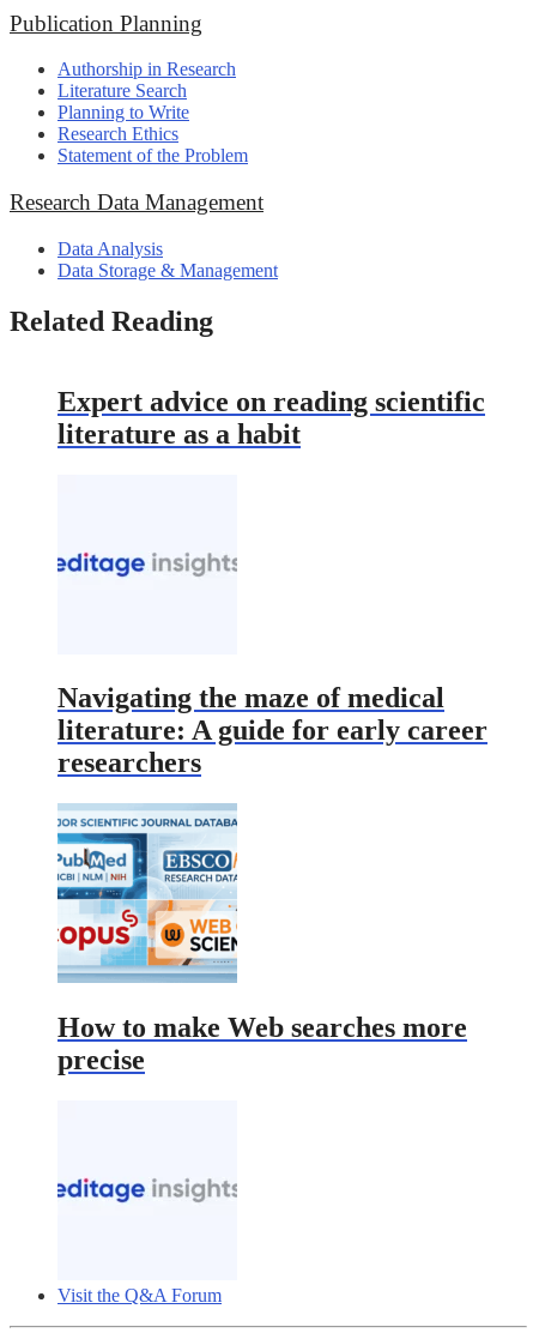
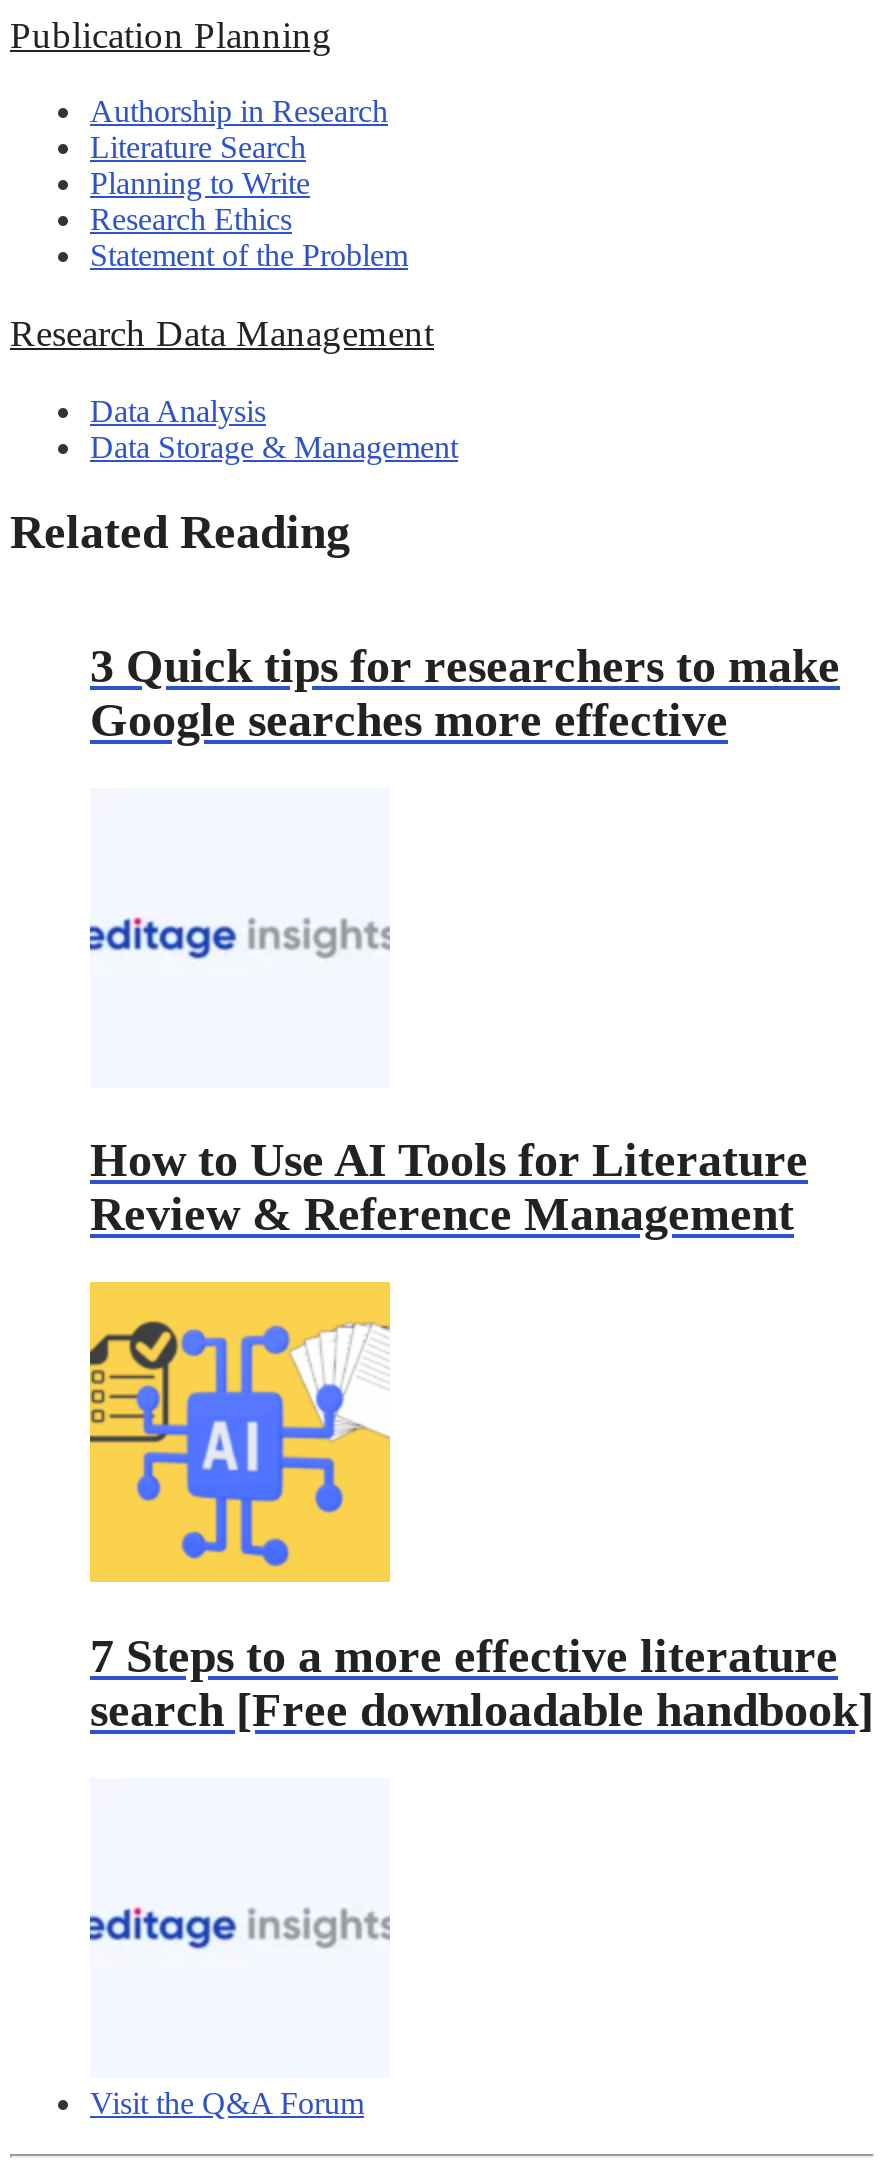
[57,386,485,449] Expert advice on reading scientific | literature as a habit -> [90,639,840,745] 3 Quick tips for researchers to make | Google searches more effective
[57,683,487,778] Navigating the maze of medical | literature: A guide for early career | researchers -> [90,1135,808,1241] How to Use AI Tools for Literature | Review & Reference Management
[56,803,467,1076] [image] | How to make Web searches more | precise -> [88,1280,874,1736] [image] | 7 Steps to a more effective literature | search [Free downloadable handbook]

